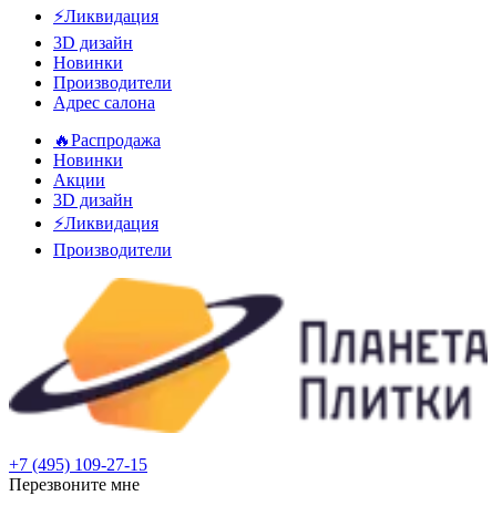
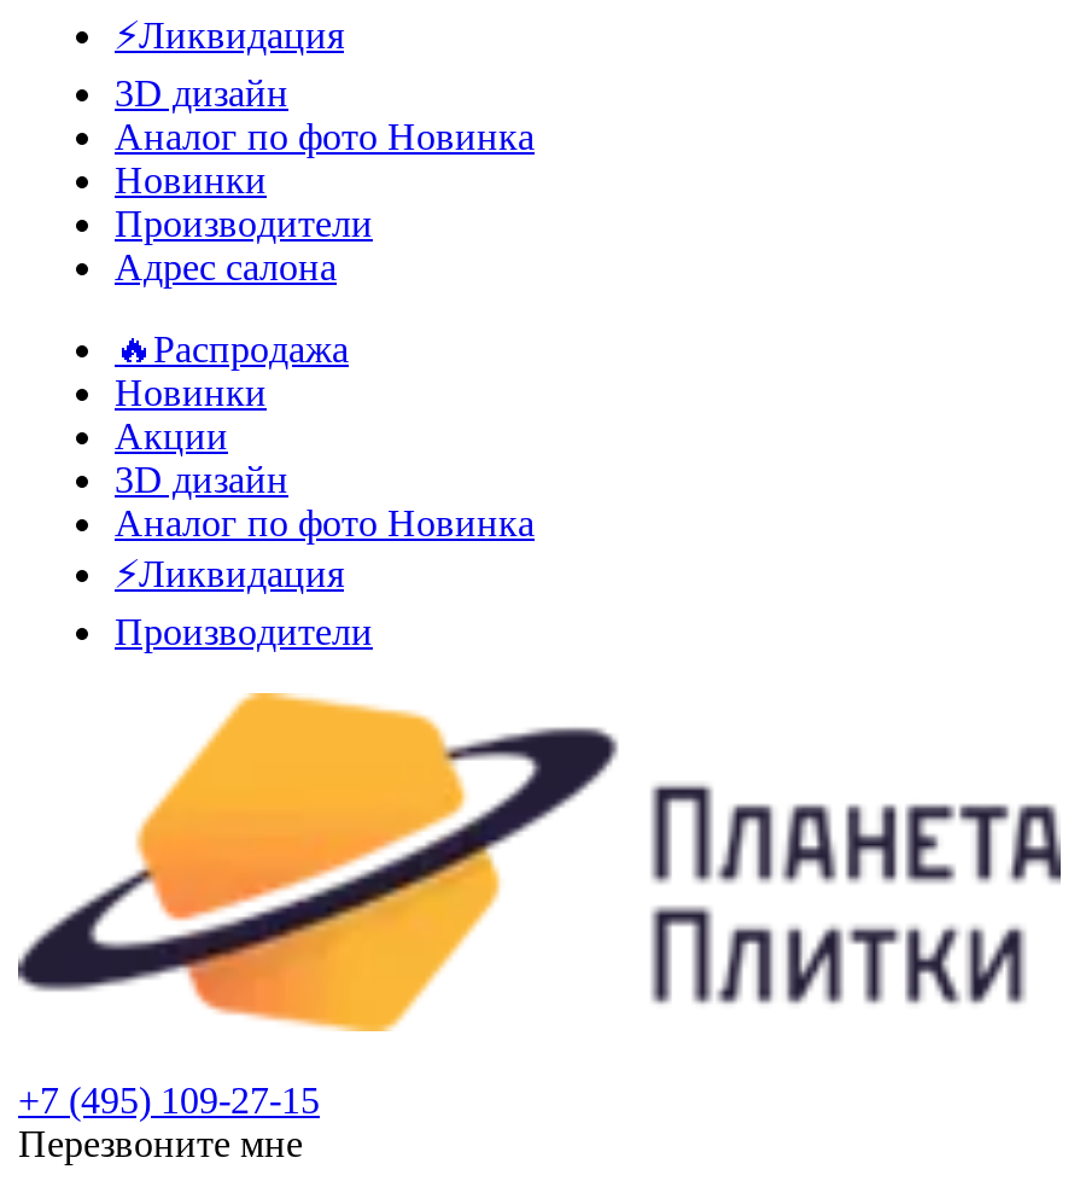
none -> [115,116,535,157] Аналог по фото Новинка
none -> [115,502,535,543] Аналог по фото Новинка

